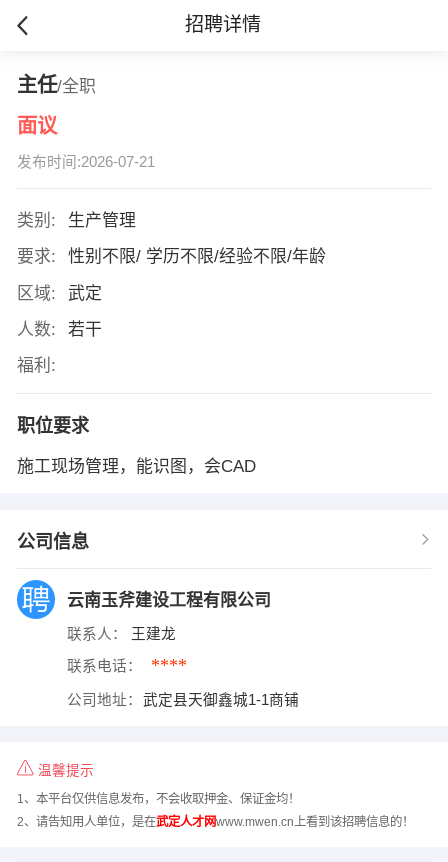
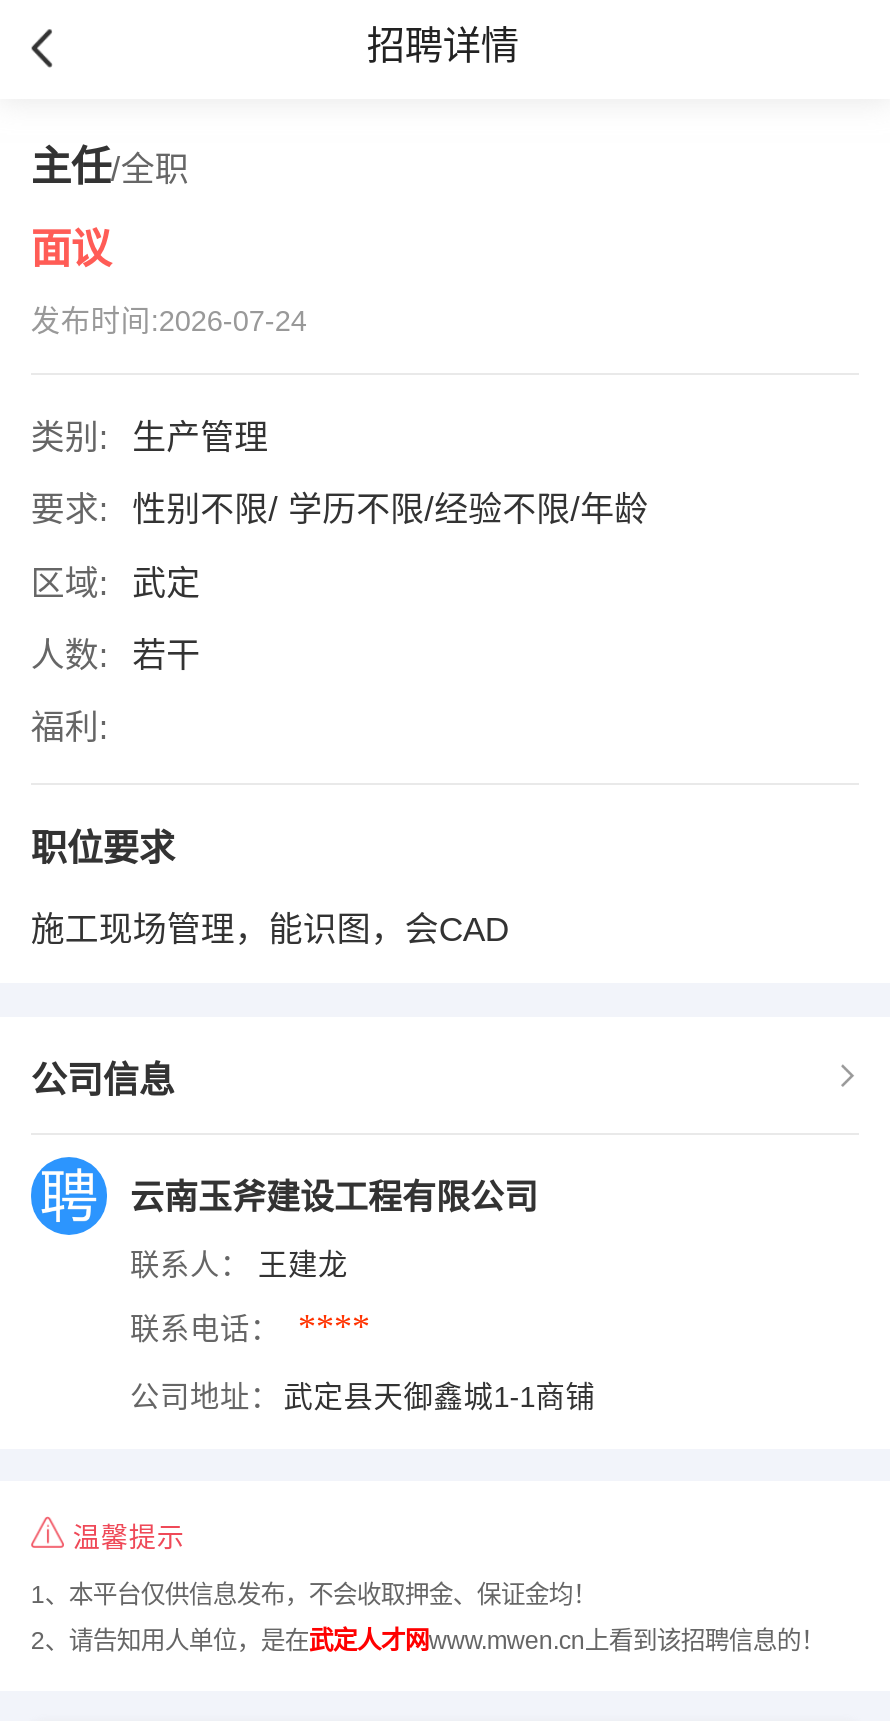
[17,154,155,170] 发布时间:2026-07-21 -> [31,305,307,337] 发布时间:2026-07-24

